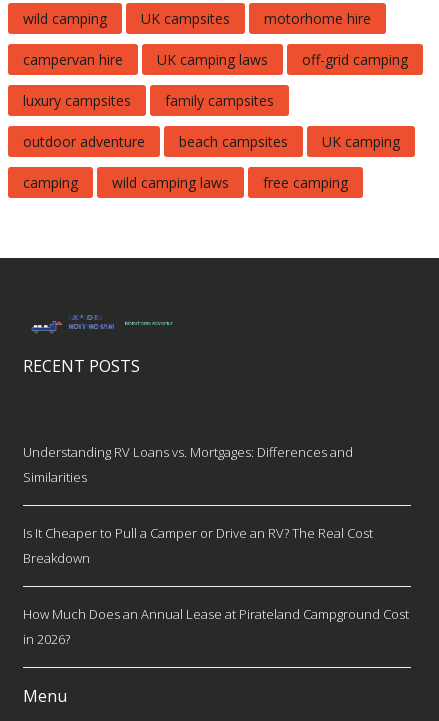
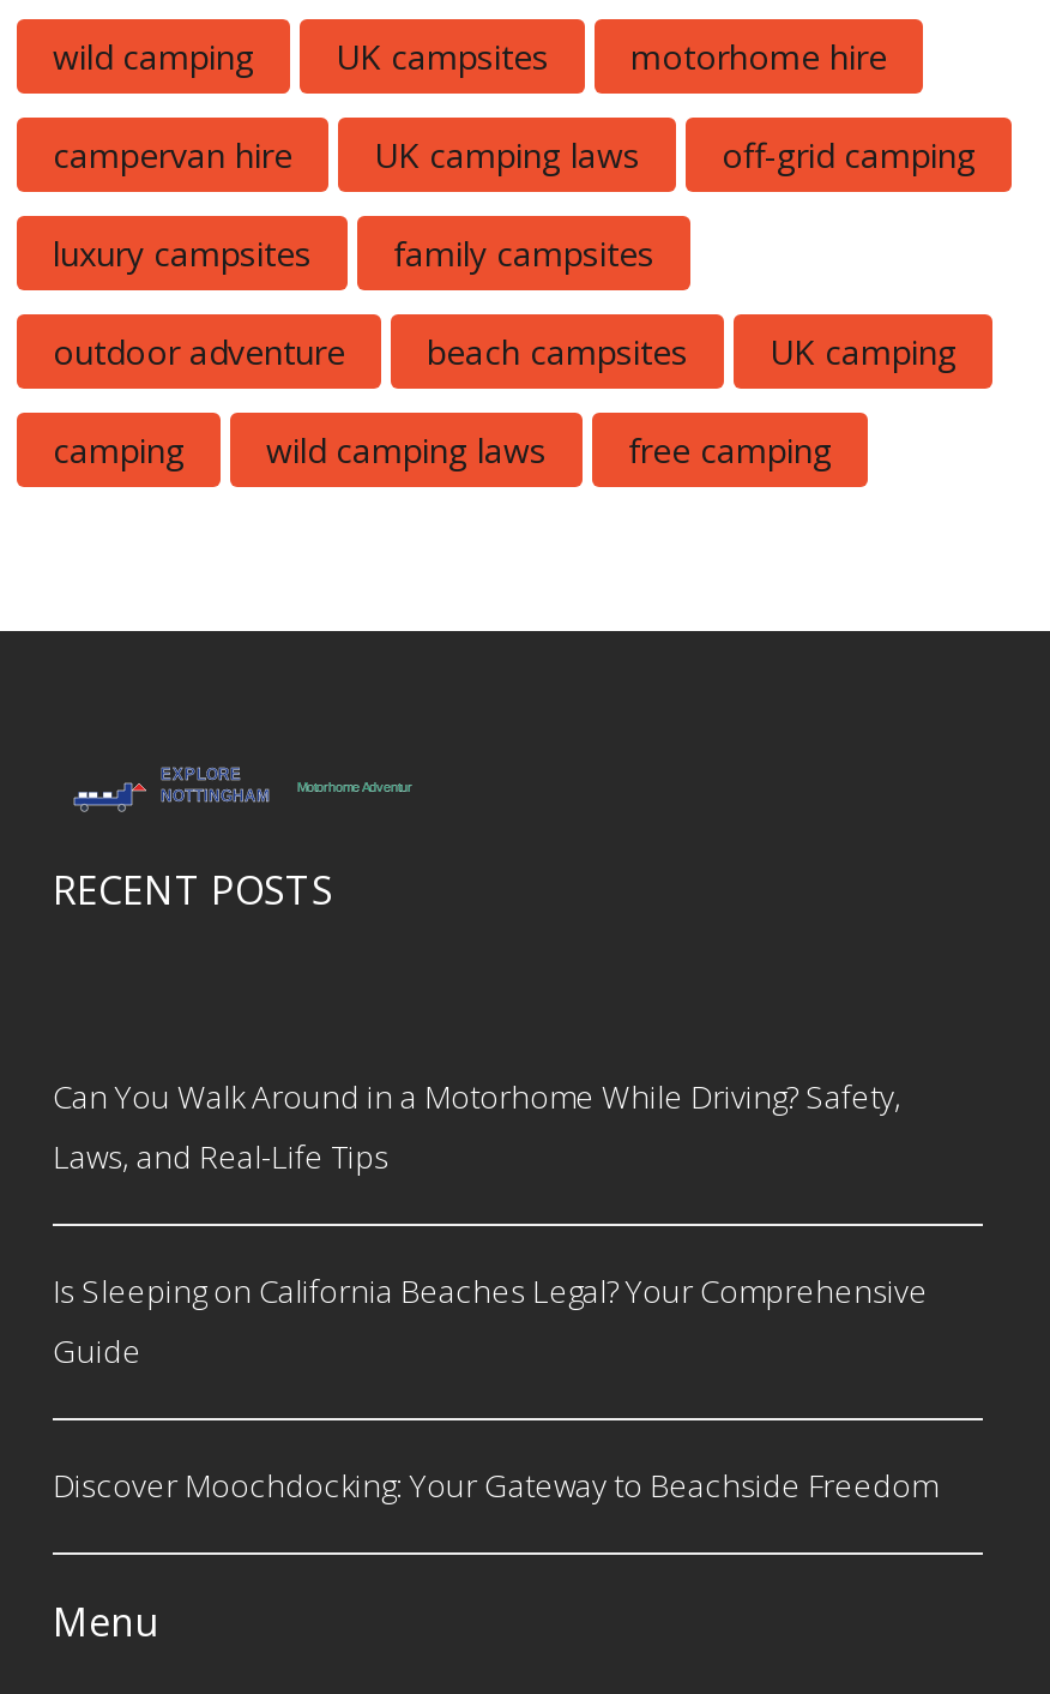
[23,443,353,486] Understanding RV Loans vs. Mortgages: Differences and | Similarities -> [53,1075,901,1179] Can You Walk Around in a Motorhome While Driving? Safety, | Laws, and Real-Life Tips
[23,524,373,567] Is It Cheaper to Pull a Camper or Drive an RV? The Real Cost | Breakdown -> [53,1270,928,1373] Is Sleeping on California Beaches Legal? Your Comprehensive | Guide
[23,605,409,648] How Much Does an Annual Lease at Pirateland Campground Cost | in 2026? -> [53,1464,937,1507] Discover Moochdocking: Your Gateway to Beachside Freedom

